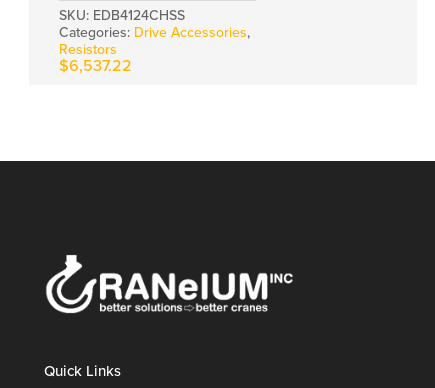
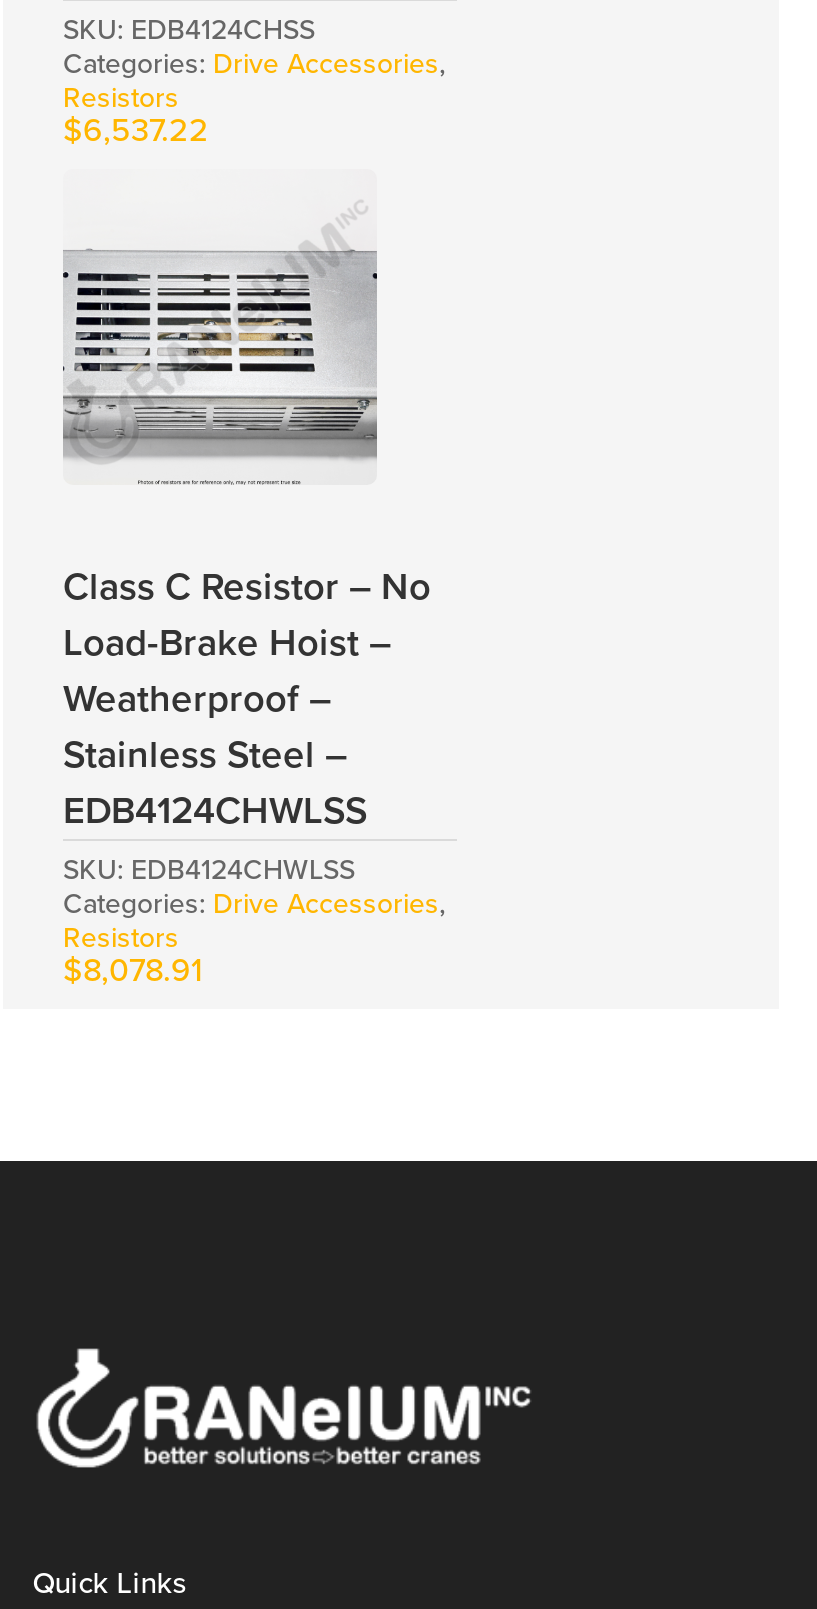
none -> [61,246,379,462] [image]
none -> [63,565,445,991] Class C Resistor – No | Load-Brake Hoist – | Weatherproof – | Stainless Steel – | EDB4124CHWLSS | SKU: EDB4124CHWLSS | Categories: Drive Accessories, | Resistors | $8,078.91

